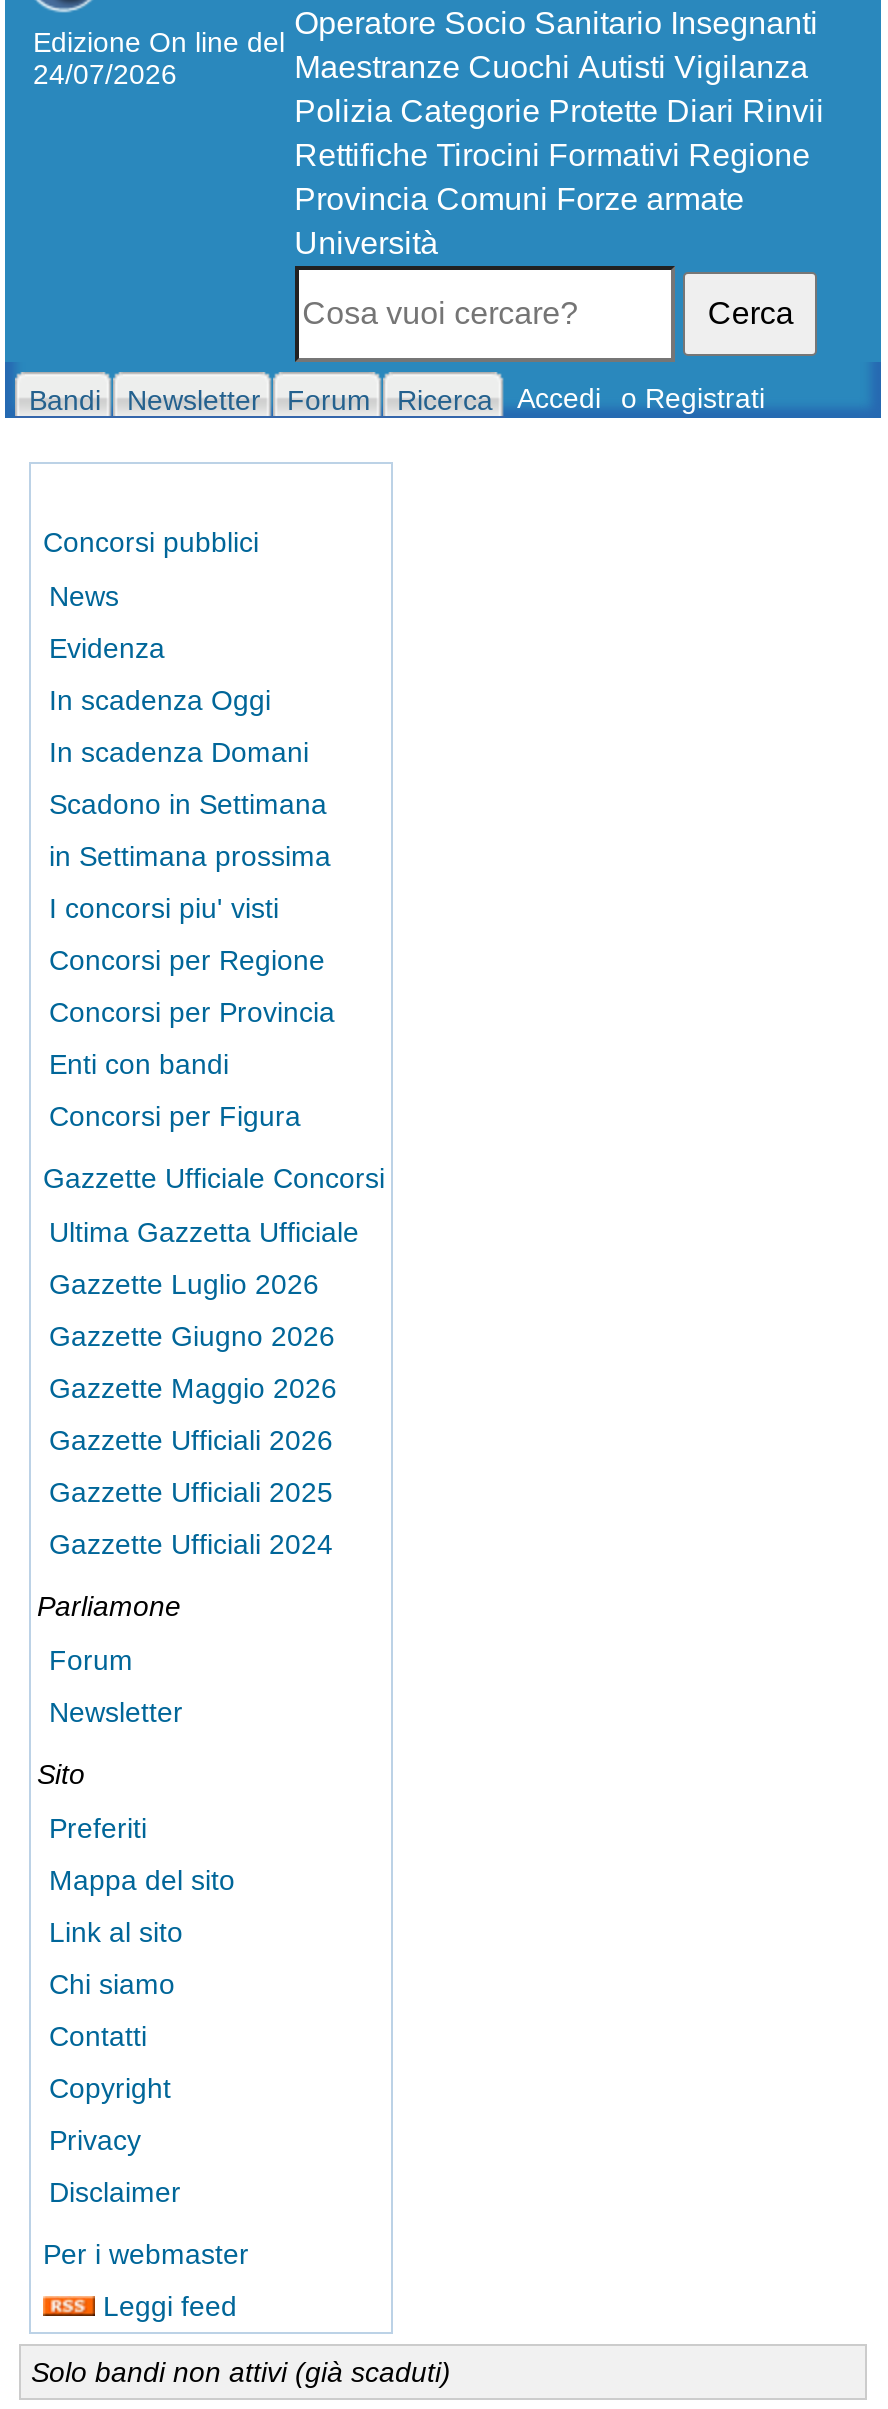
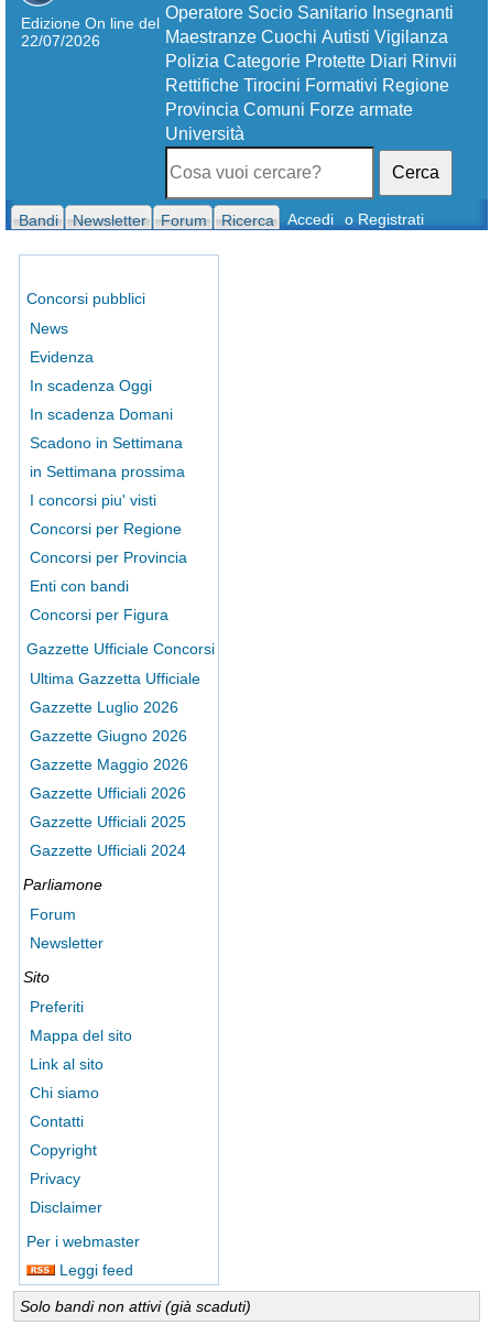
[33,58,177,90] 24/07/2026 -> [21,32,100,50] 22/07/2026

